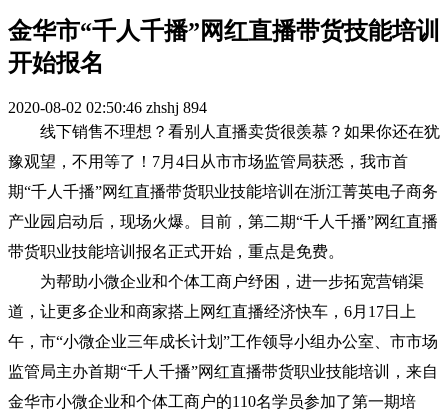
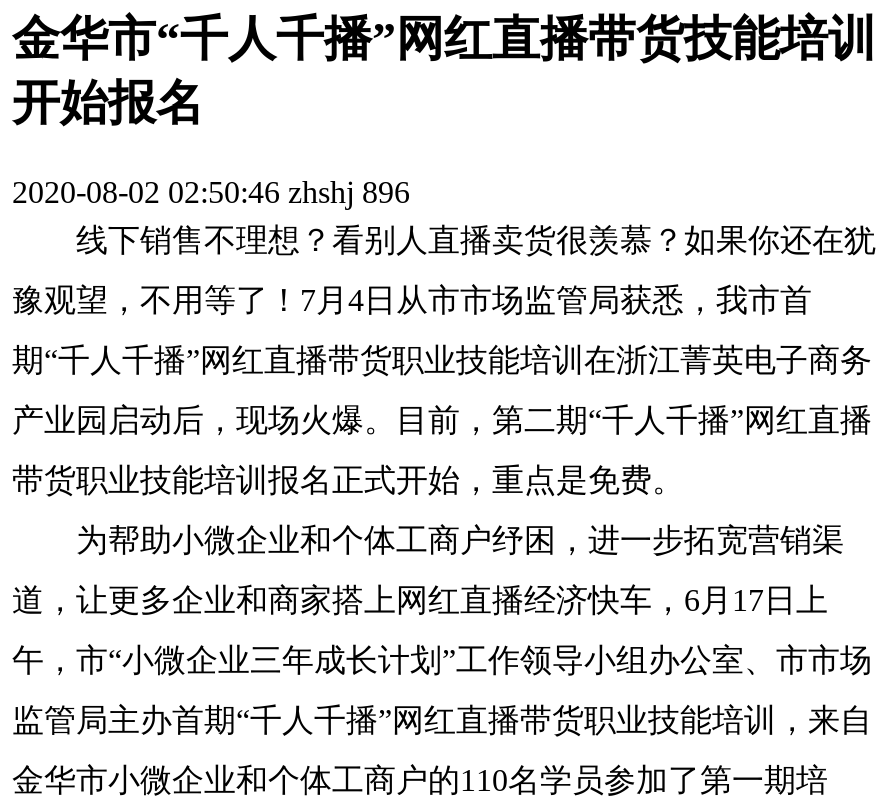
[8,99,207,116] 2020-08-02 02:50:46 zhshj 894 -> [12,175,410,209] 2020-08-02 02:50:46 zhshj 896

